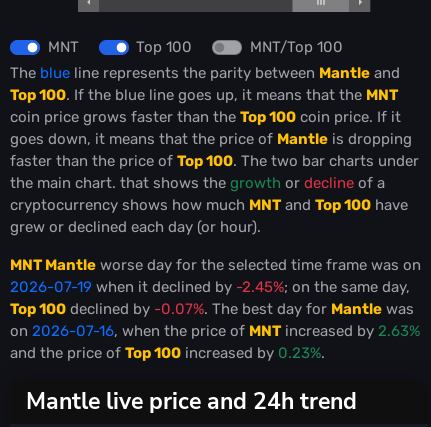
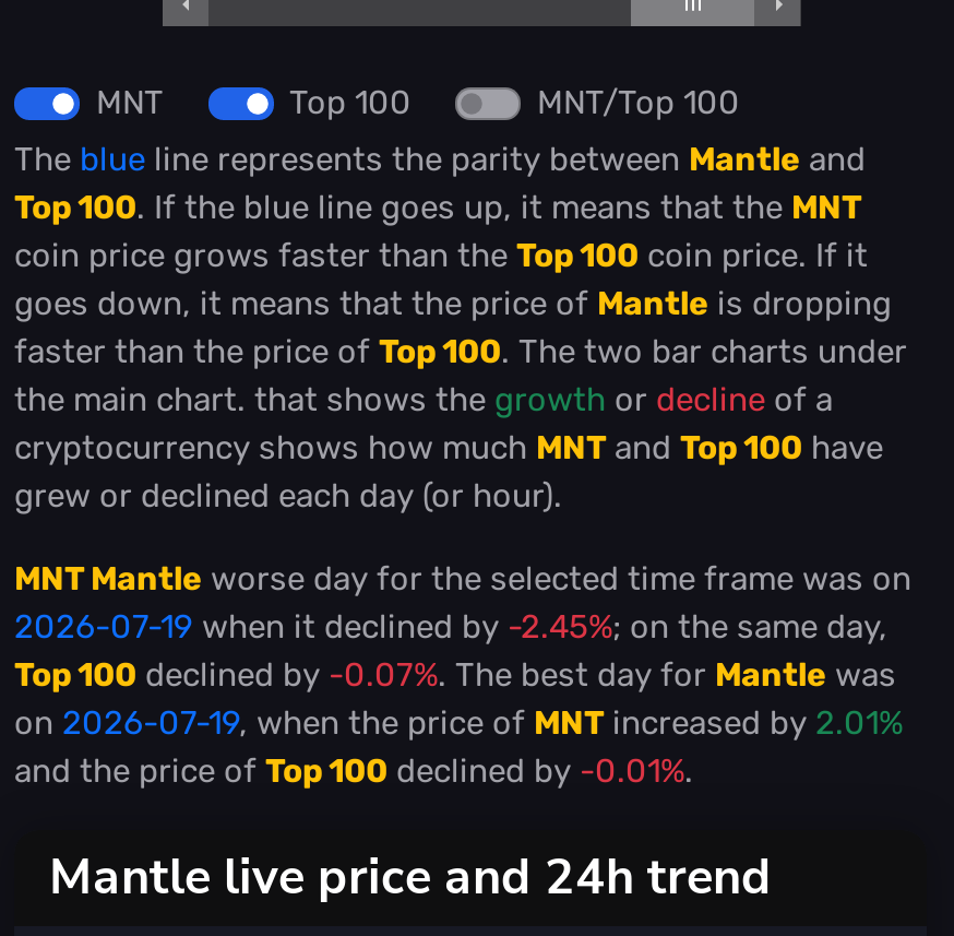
[10,322,420,340] on 2026-07-16, when the price of MNT increased by 2.63% -> [14,704,903,744] on 2026-07-19, when the price of MNT increased by 2.01%
[10,344,325,362] and the price of Top 100 increased by 0.23%. -> [14,752,693,792] and the price of Top 100 declined by -0.01%.

